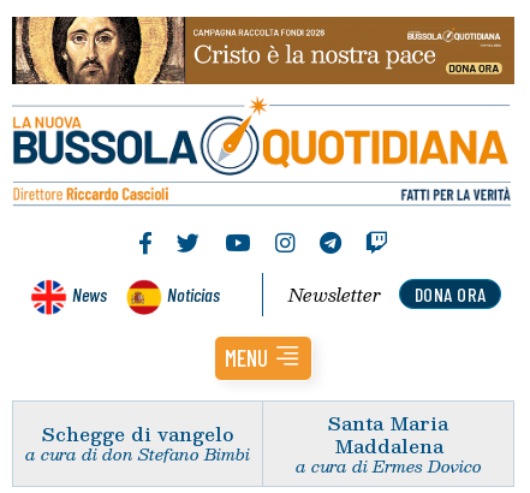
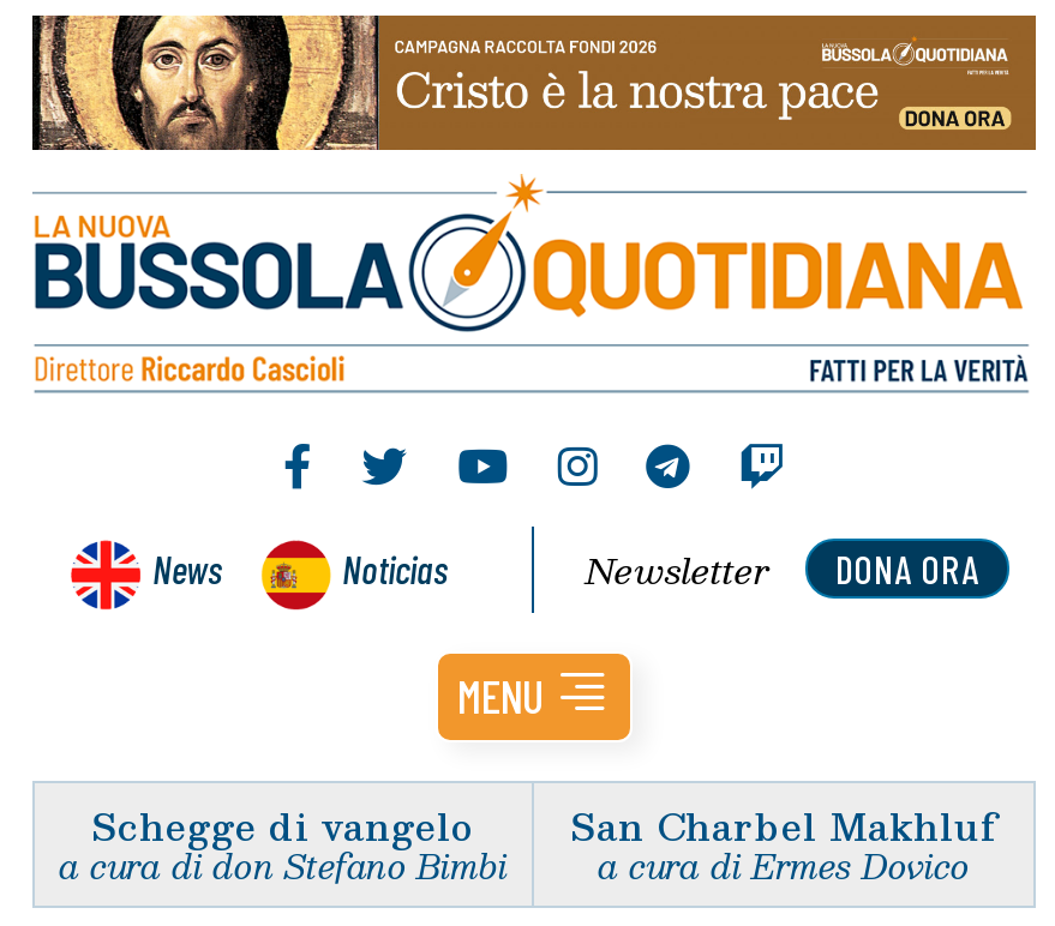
[328,407,448,460] Santa Maria | Maddalena -> [570,794,997,854] San Charbel Makhluf

